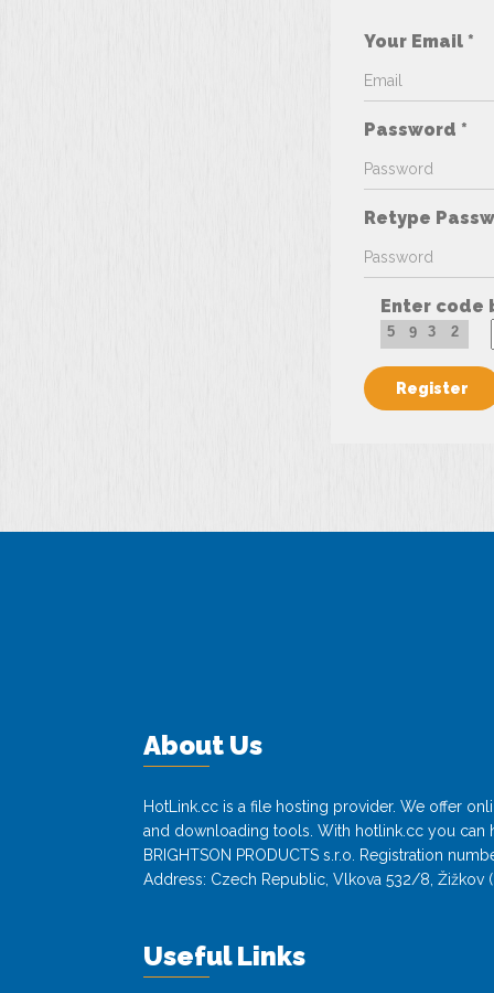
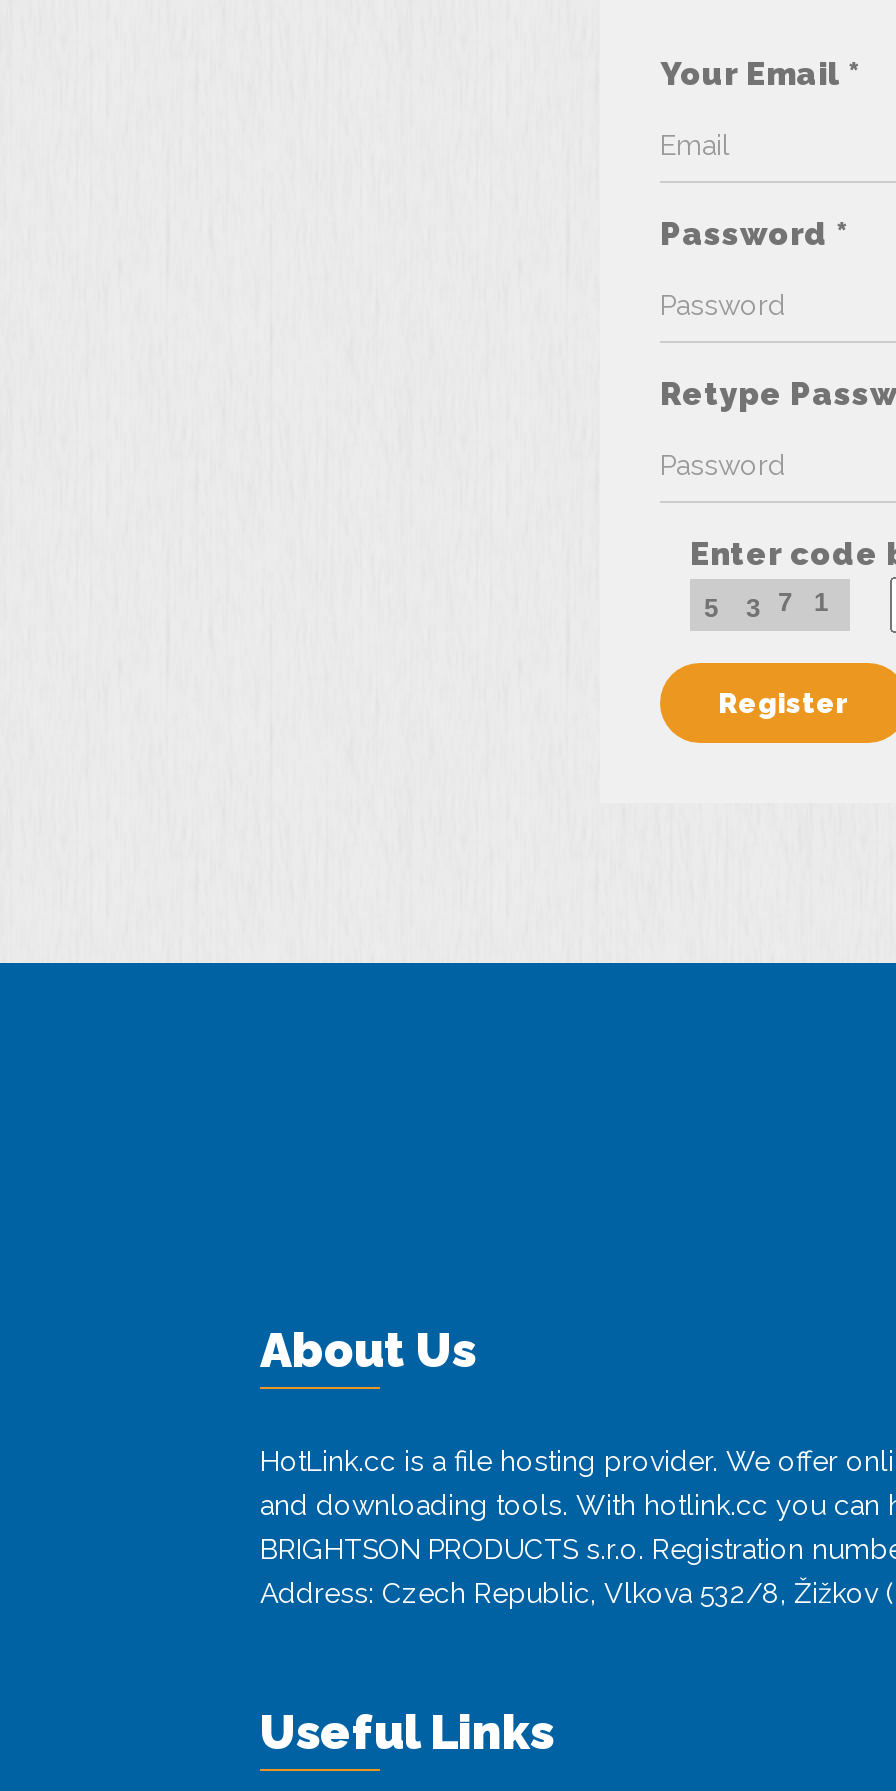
none -> [778,587,828,617] 1 | 7
[451,323,459,340] 2 -> none
[409,324,417,341] 9 -> none

